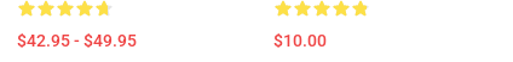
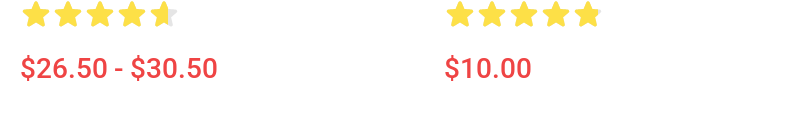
[17,31,137,50] $42.95 - $49.95 -> [20,52,218,84] $26.50 - $30.50

